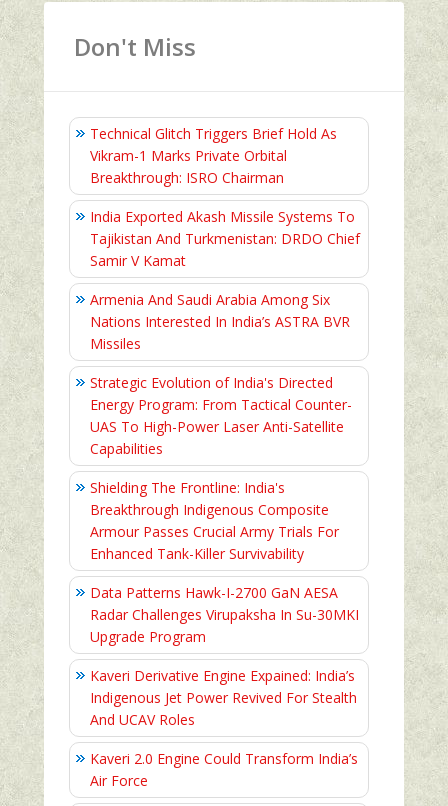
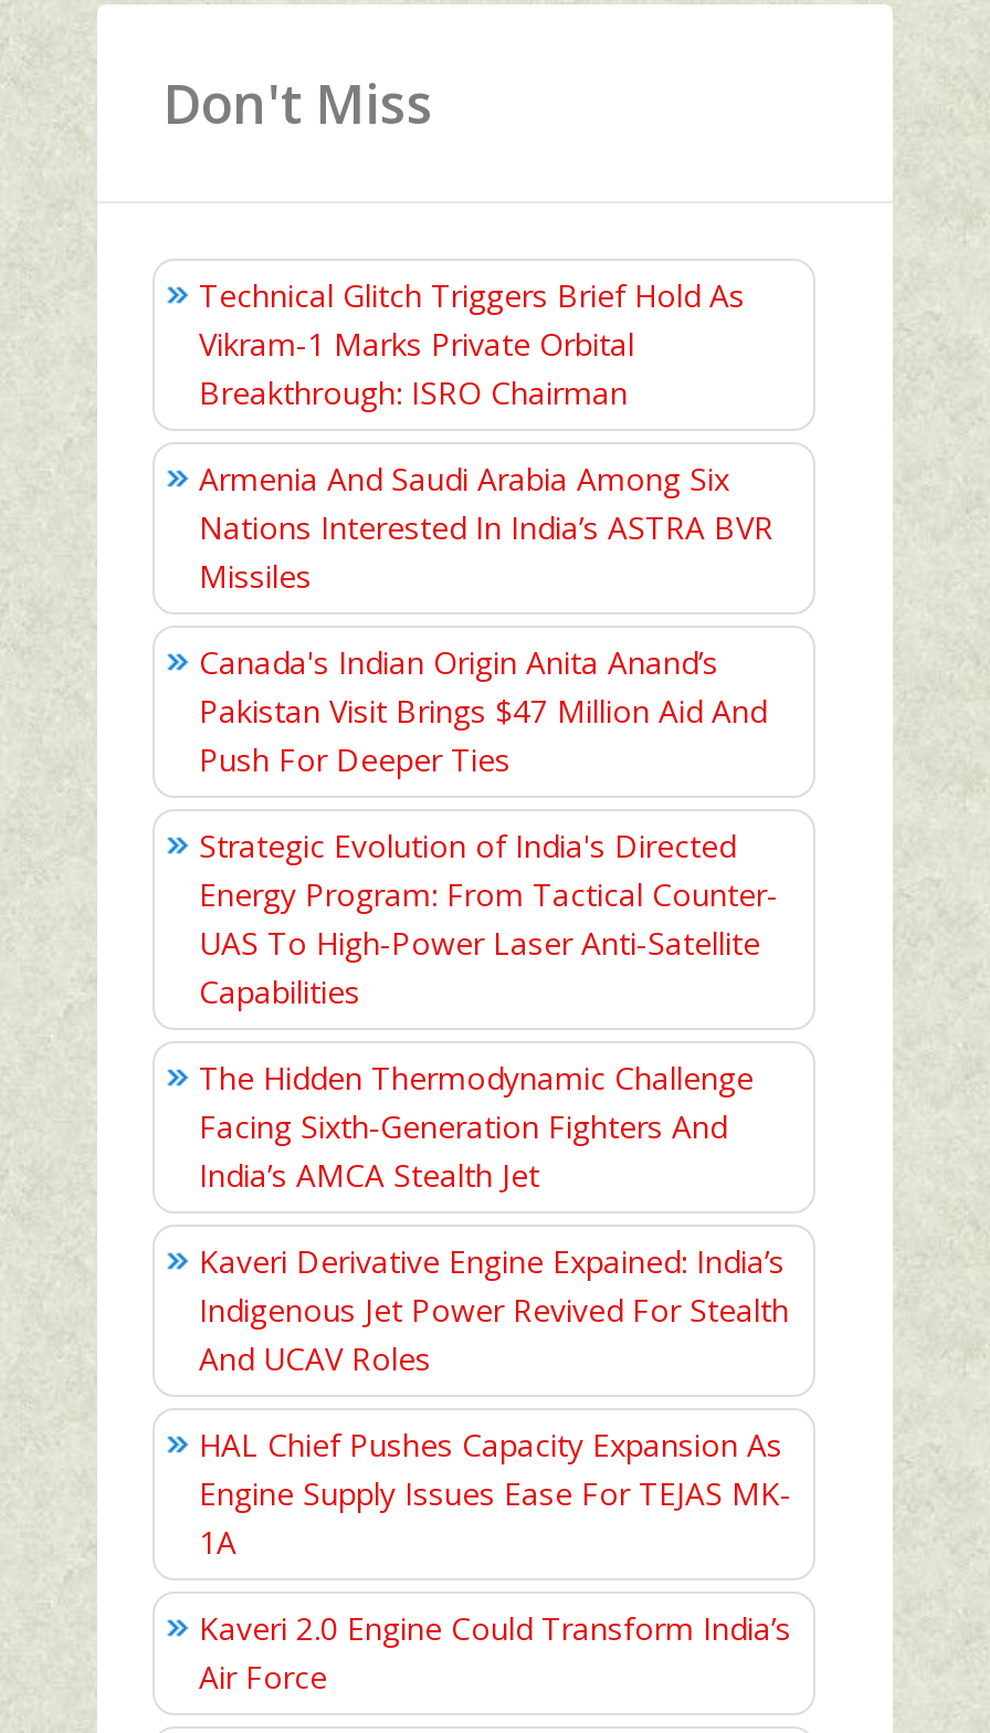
[90,207,360,270] India Exported Akash Missile Systems To | Tajikistan And Turkmenistan: DRDO Chief | Samir V Kamat -> none
moved [90,290,350,353] -> [199,458,773,597]: Armenia And Saudi Arabia Among Six | Nations Interested In India’s ASTRA BVR | Missiles
none -> [199,641,767,781] Canada's Indian Origin Anita Anand’s | Pakistan Visit Brings $47 Million Aid And | Push For Deeper Ties
[90,478,359,646] Shielding The Frontline: India's | Breakthrough Indigenous Composite | Armour Passes Crucial Army Trials For | Enhanced Tank-Killer Survivability | Data Patterns Hawk-I-2700 GaN AESA | Radar Challenges Virupaksha In Su-30MKI | Upgrade Program -> [199,1057,754,1196] The Hidden Thermodynamic Challenge | Facing Sixth‑Generation Fighters And | India’s AMCA Stealth Jet
moved [90,666,357,729] -> [199,1241,789,1380]: Kaveri Derivative Engine Expained: India’s | Indigenous Jet Power Revived For Stealth | And UCAV Roles
none -> [199,1424,791,1563] HAL Chief Pushes Capacity Expansion As | Engine Supply Issues Ease For TEJAS MK- | 1A

